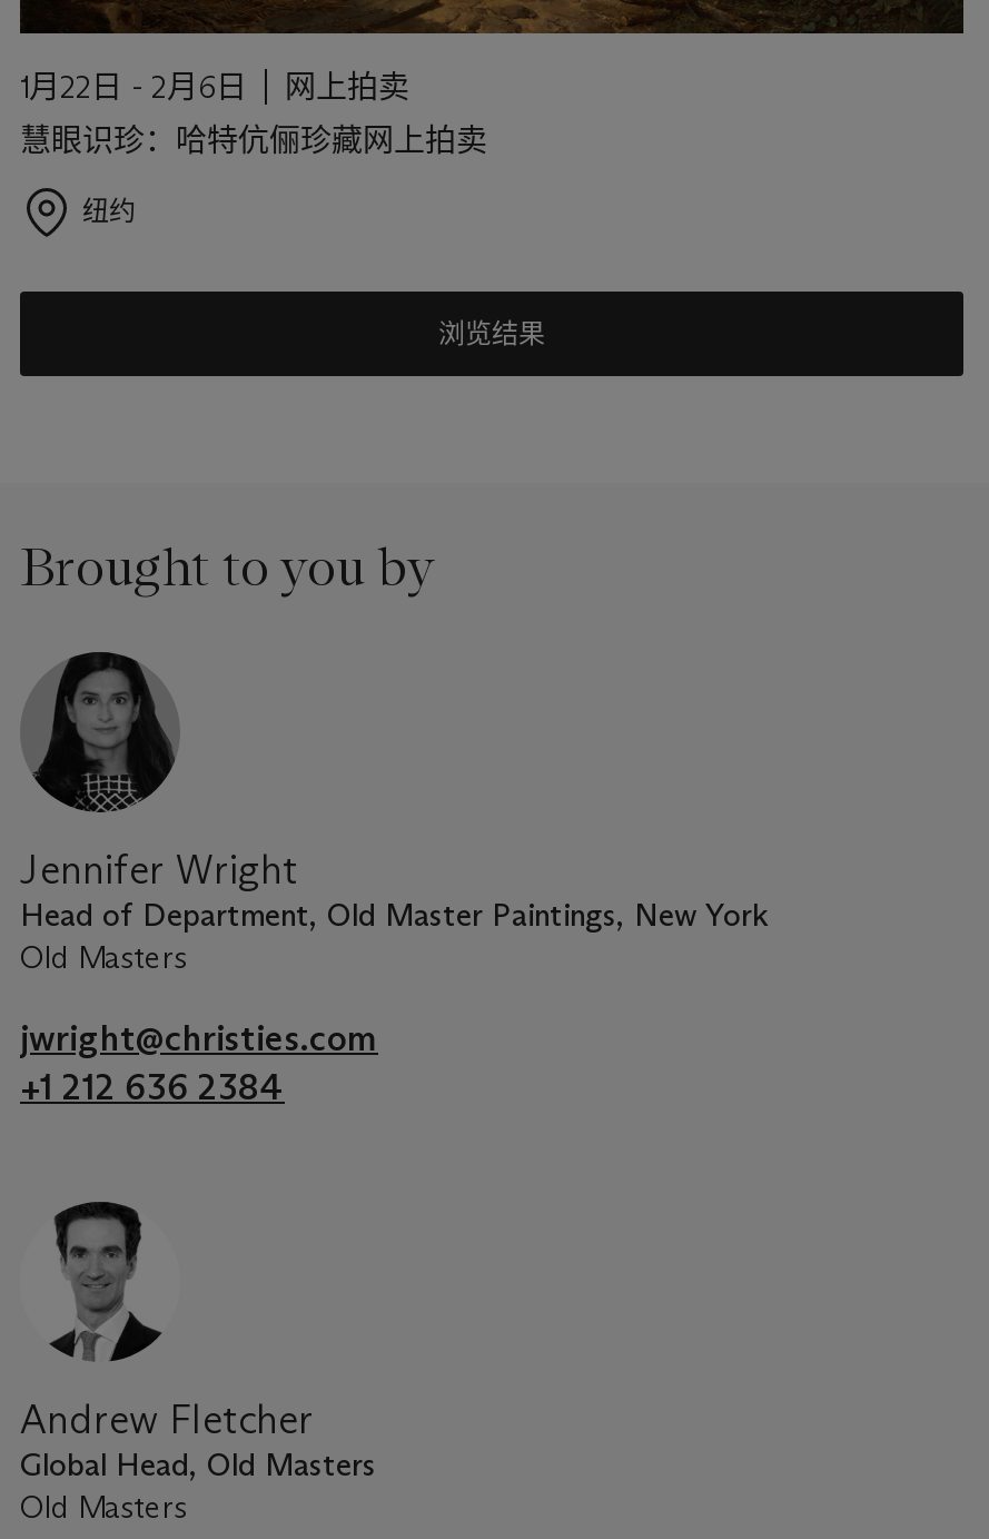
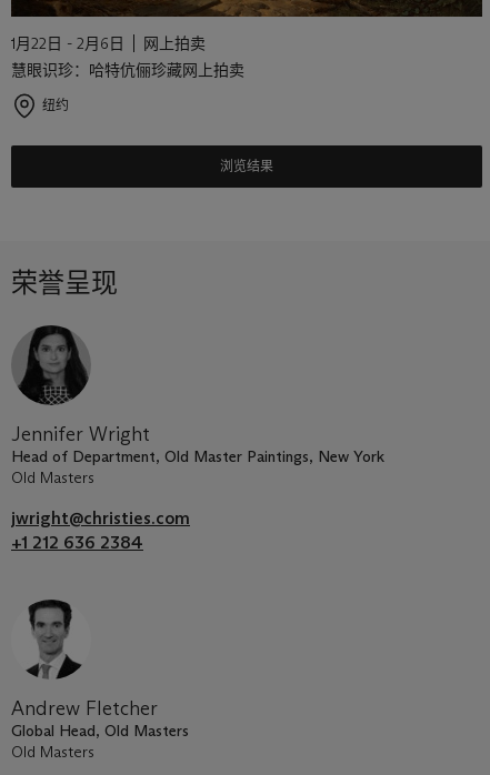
[20,534,436,598] Brought to you by -> [11,266,118,298] 荣誉呈现

